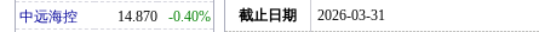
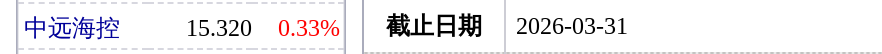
[117,8,157,25] 14.870 -> [186,14,252,42] 15.320
[168,8,211,25] -0.40% -> [278,14,340,42] 0.33%

